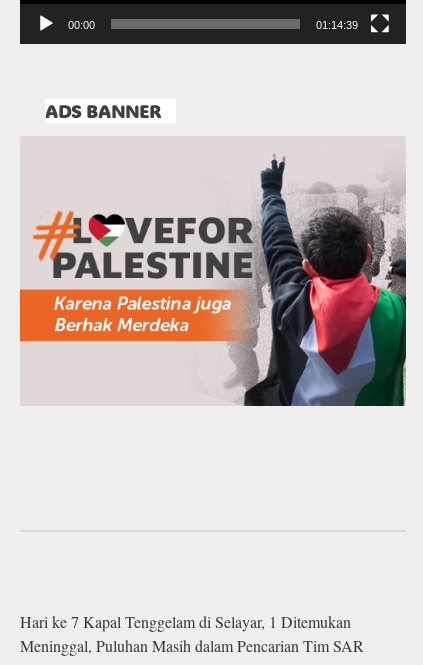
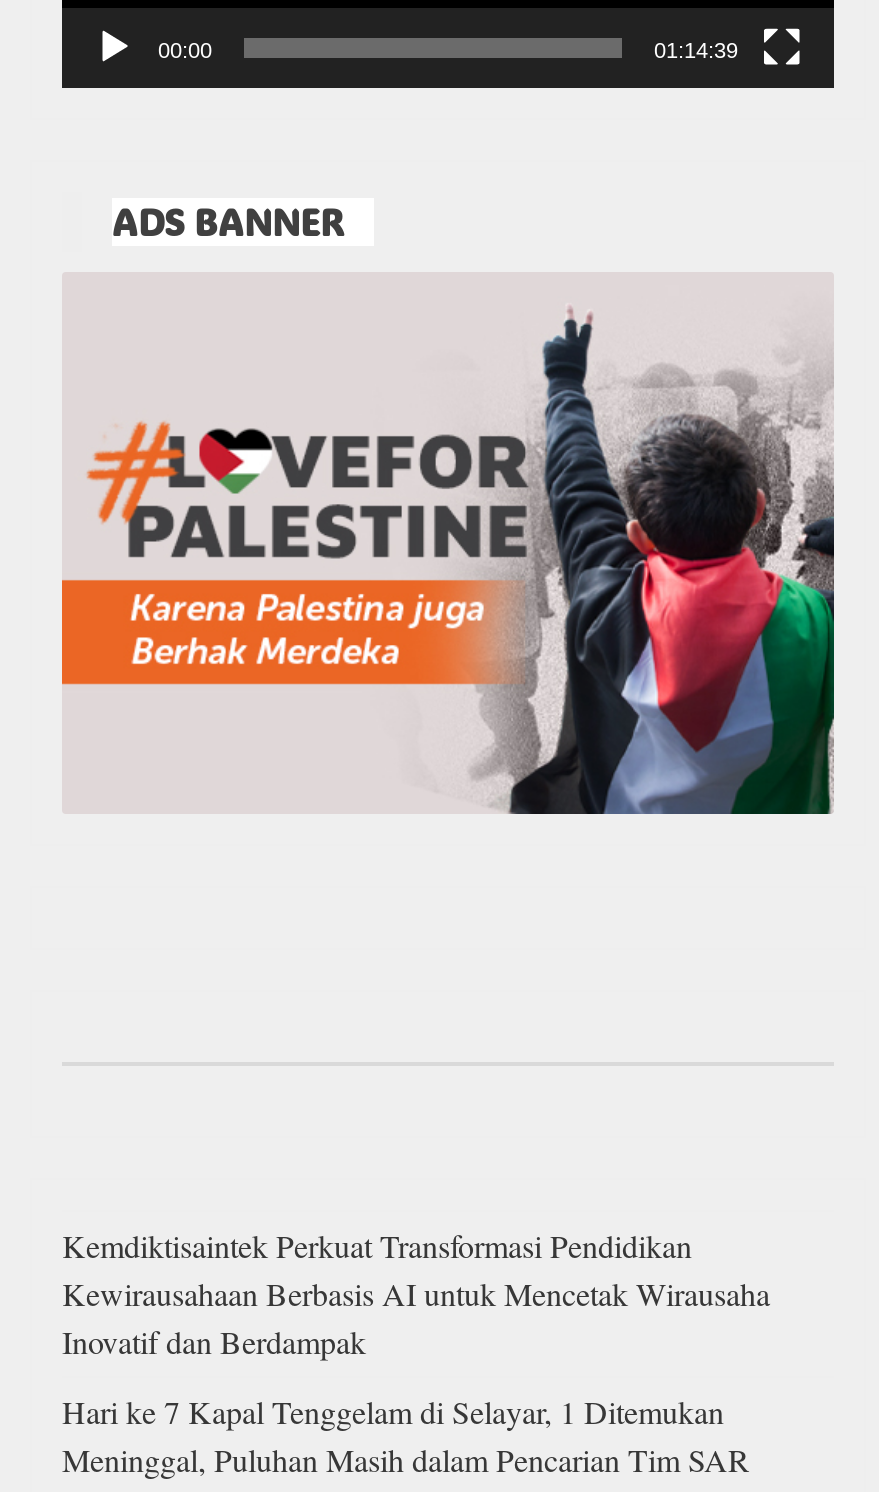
none -> [62,1223,770,1361] Kemdiktisaintek Perkuat Transformasi Pendidikan | Kewirausahaan Berbasis AI untuk Mencetak Wirausaha | Inovatif dan Berdampak

